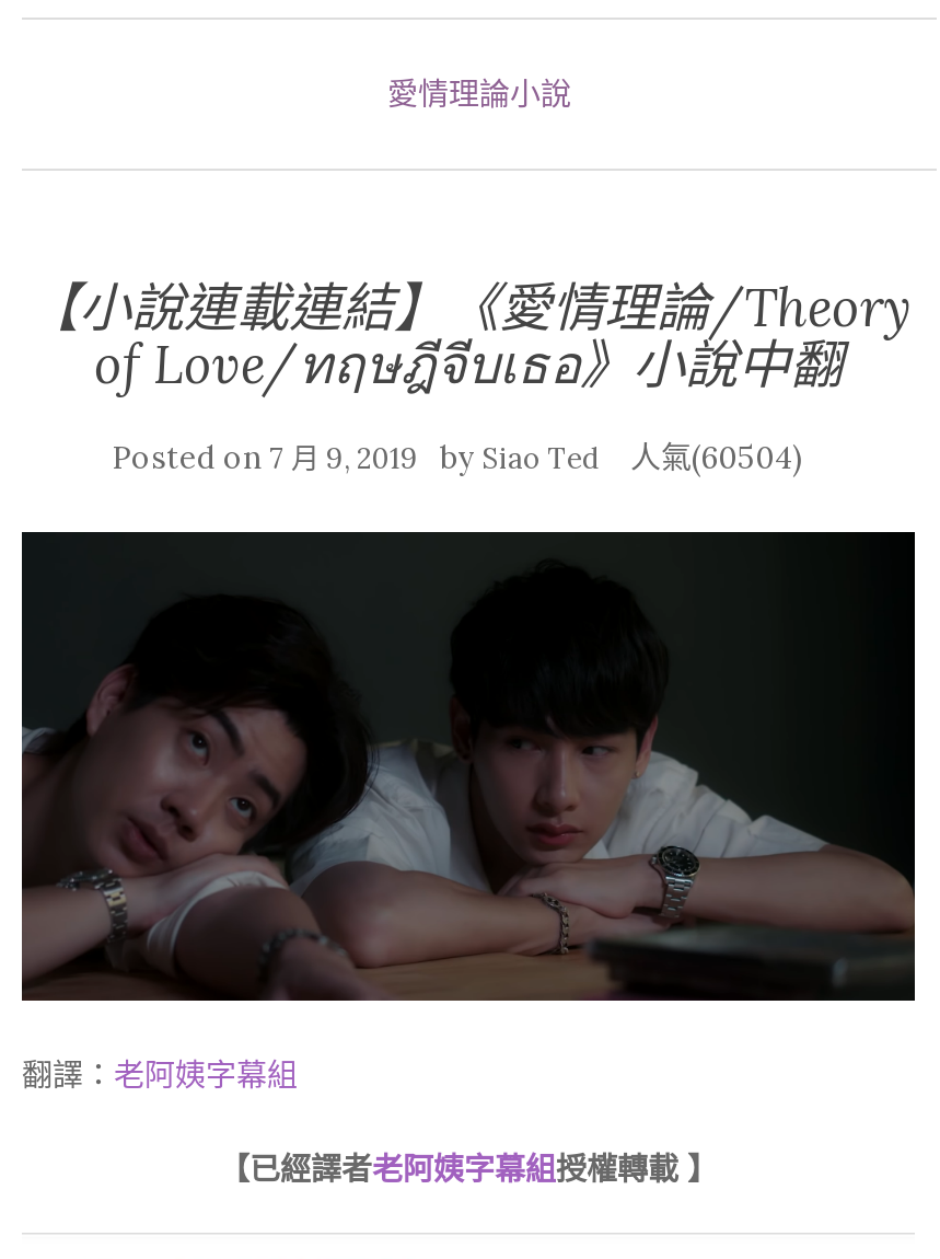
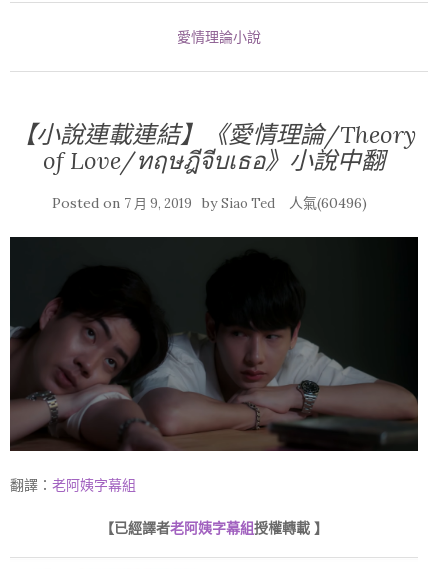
[112,438,803,477] Posted on 7 月 9, 2019 by Siao Ted 人氣(60504) -> [51,194,366,212] Posted on 7 月 9, 2019 by Siao Ted 人氣(60496)

